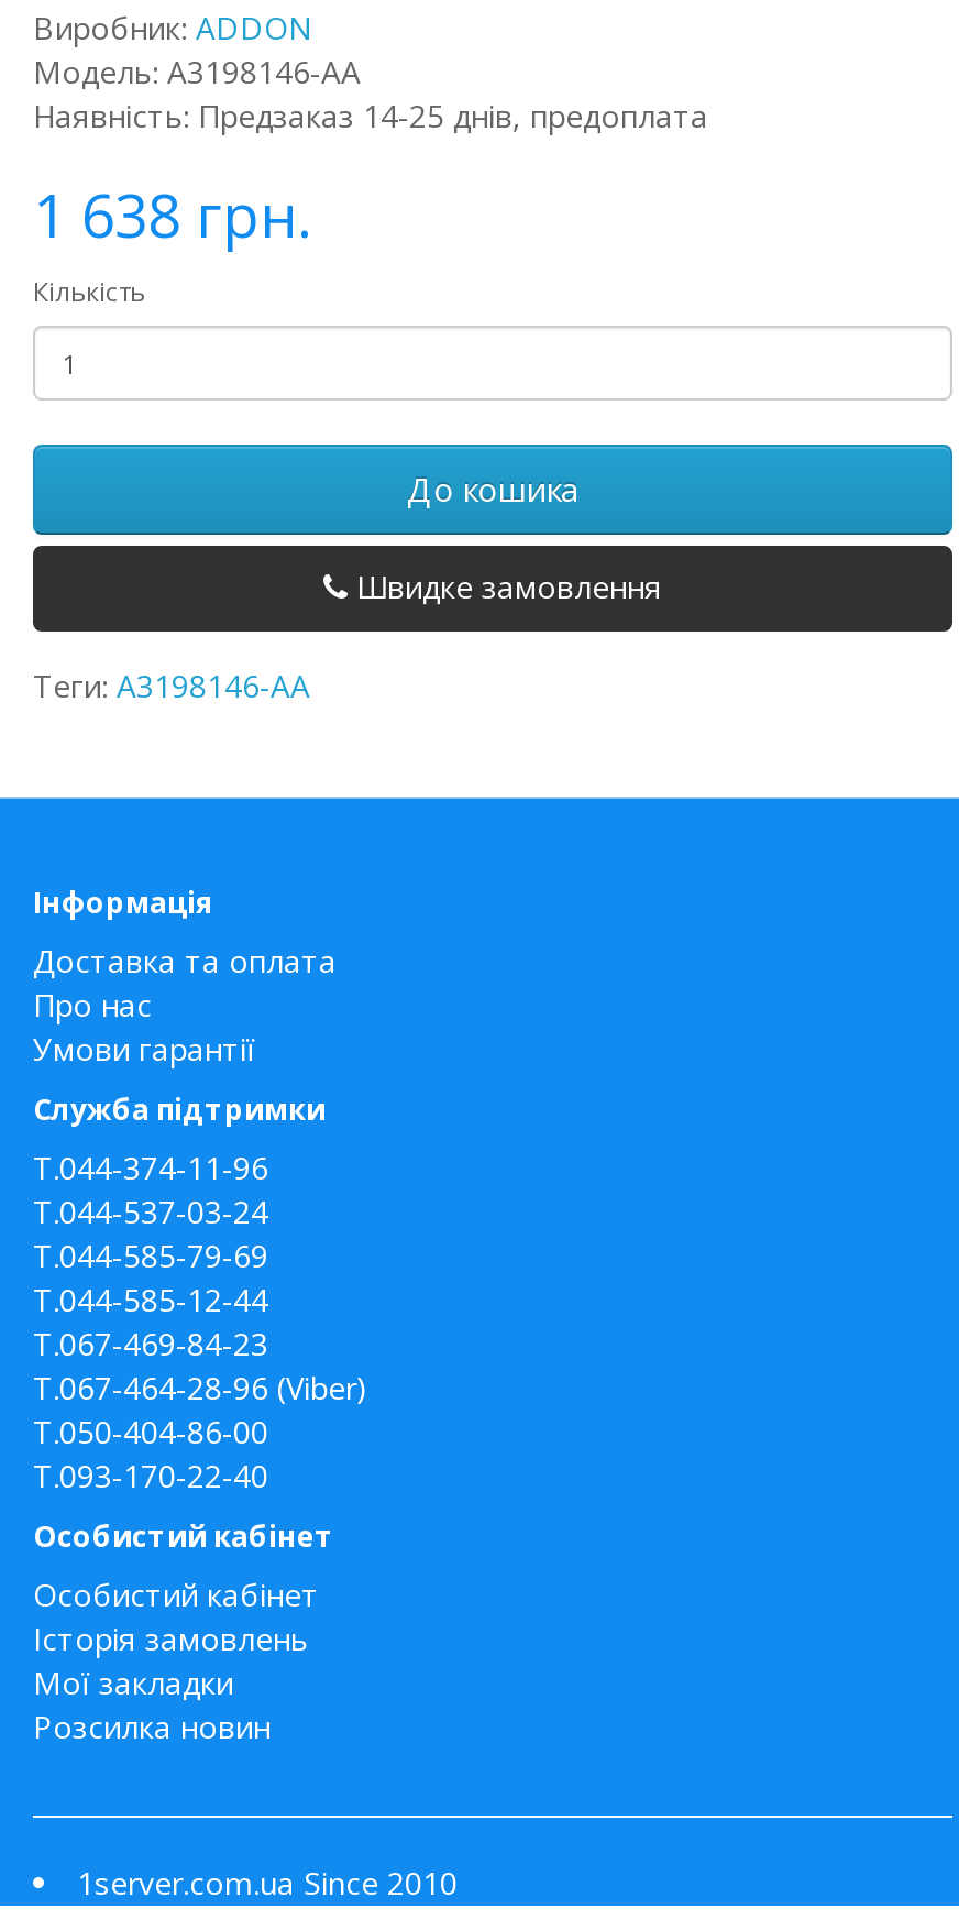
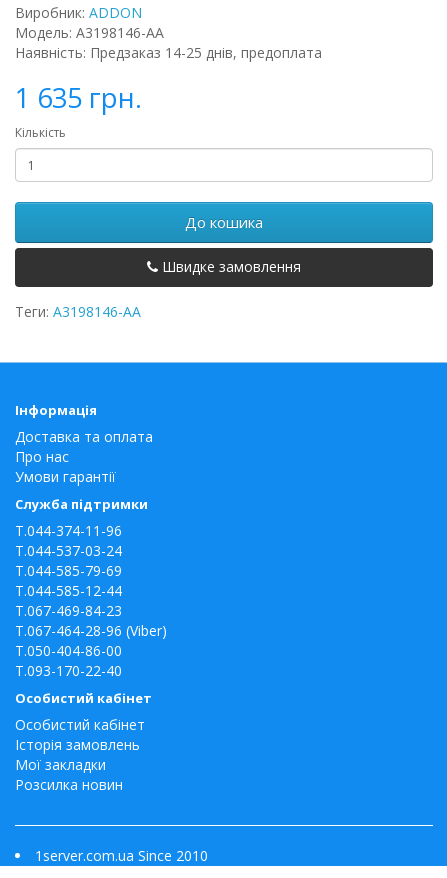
[33,175,312,256] 1 638 грн. -> [15,79,142,116] 1 635 грн.

